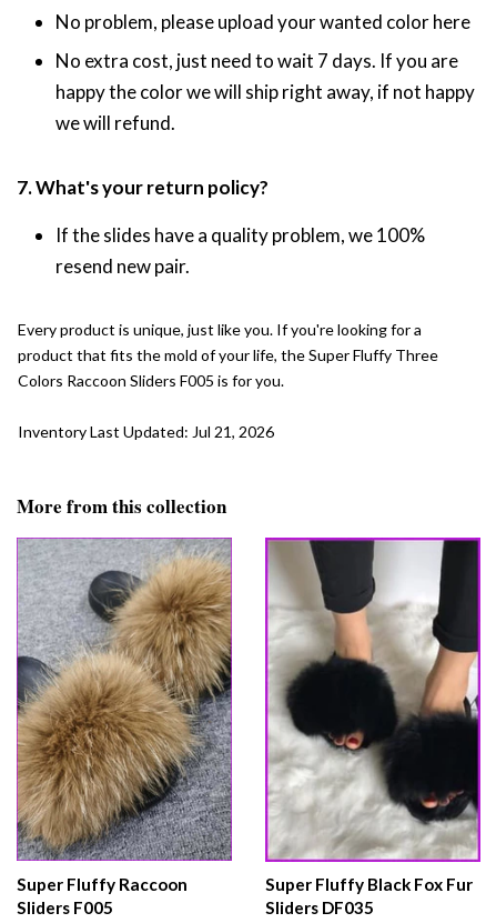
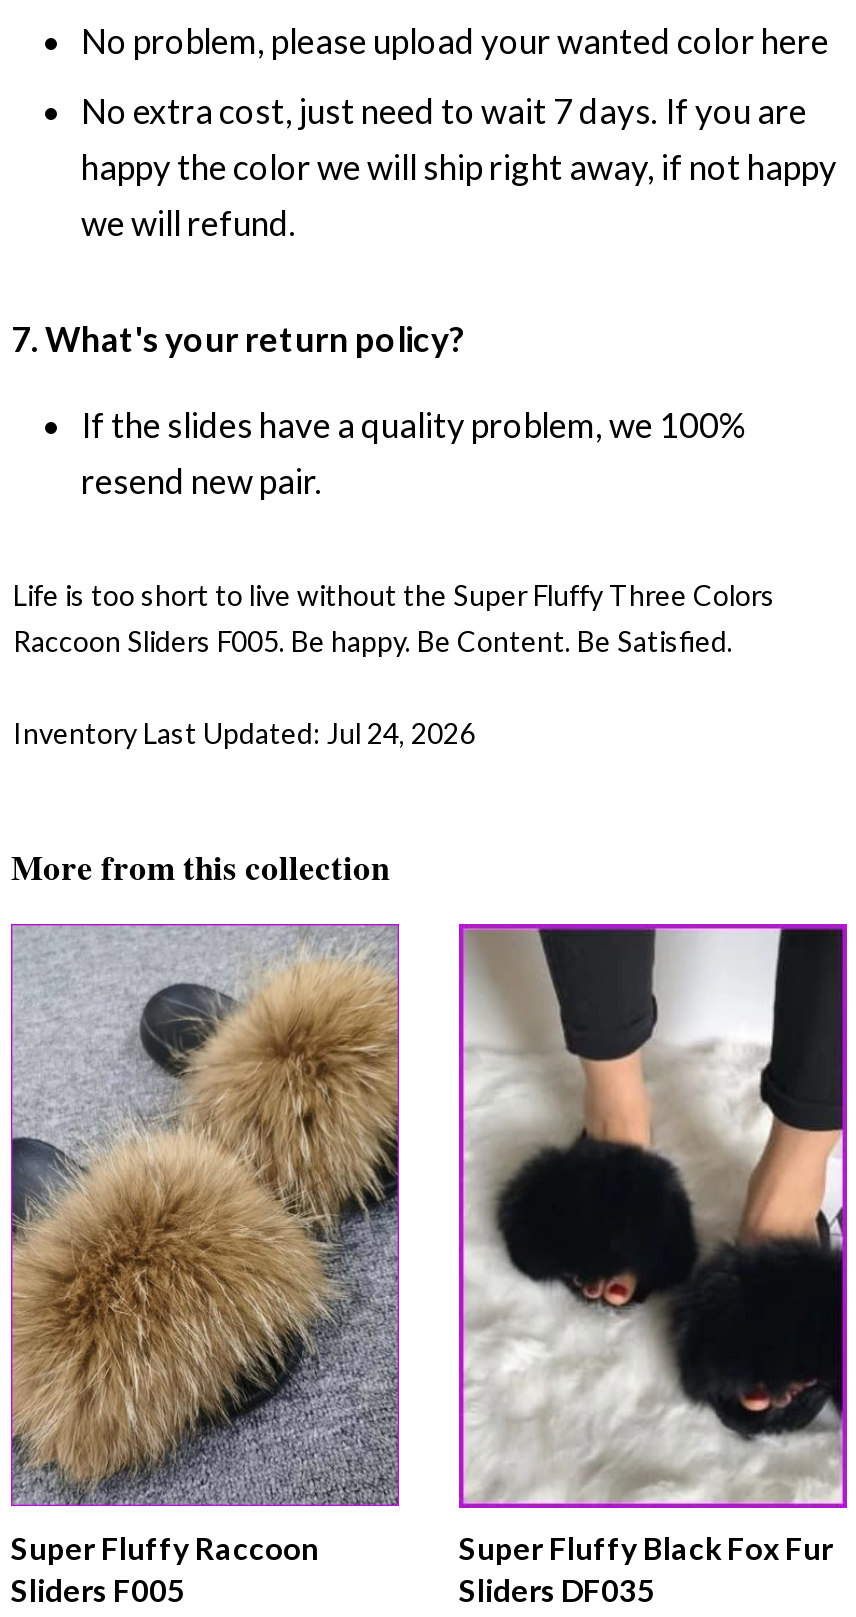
[18,320,438,390] Every product is unique, just like you. If you're looking for a | product that fits the mold of your life, the Super Fluffy Three | Colors Raccoon Sliders F005 is for you. -> [13,578,775,658] Life is too short to live without the Super Fluffy Three Colors | Raccoon Sliders F005. Be happy. Be Content. Be Satisfied.
[18,422,274,441] Inventory Last Updated: Jul 21, 2026 -> [13,716,475,750] Inventory Last Updated: Jul 24, 2026

